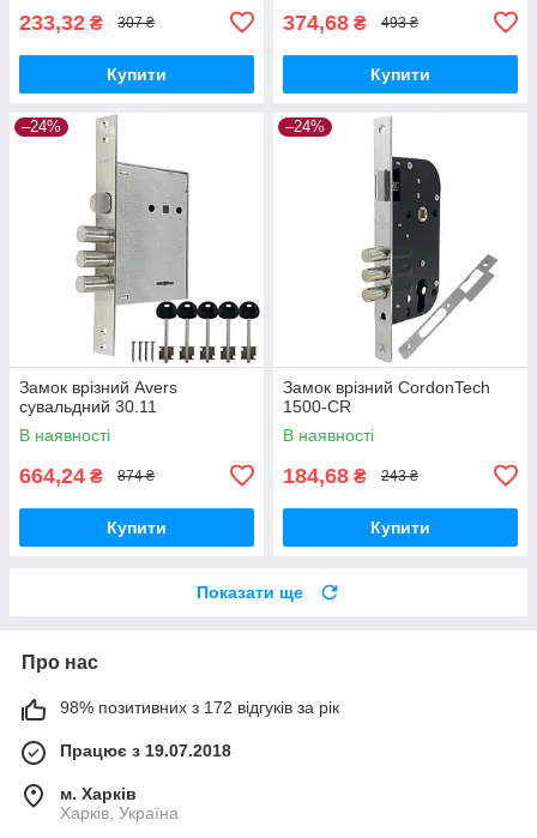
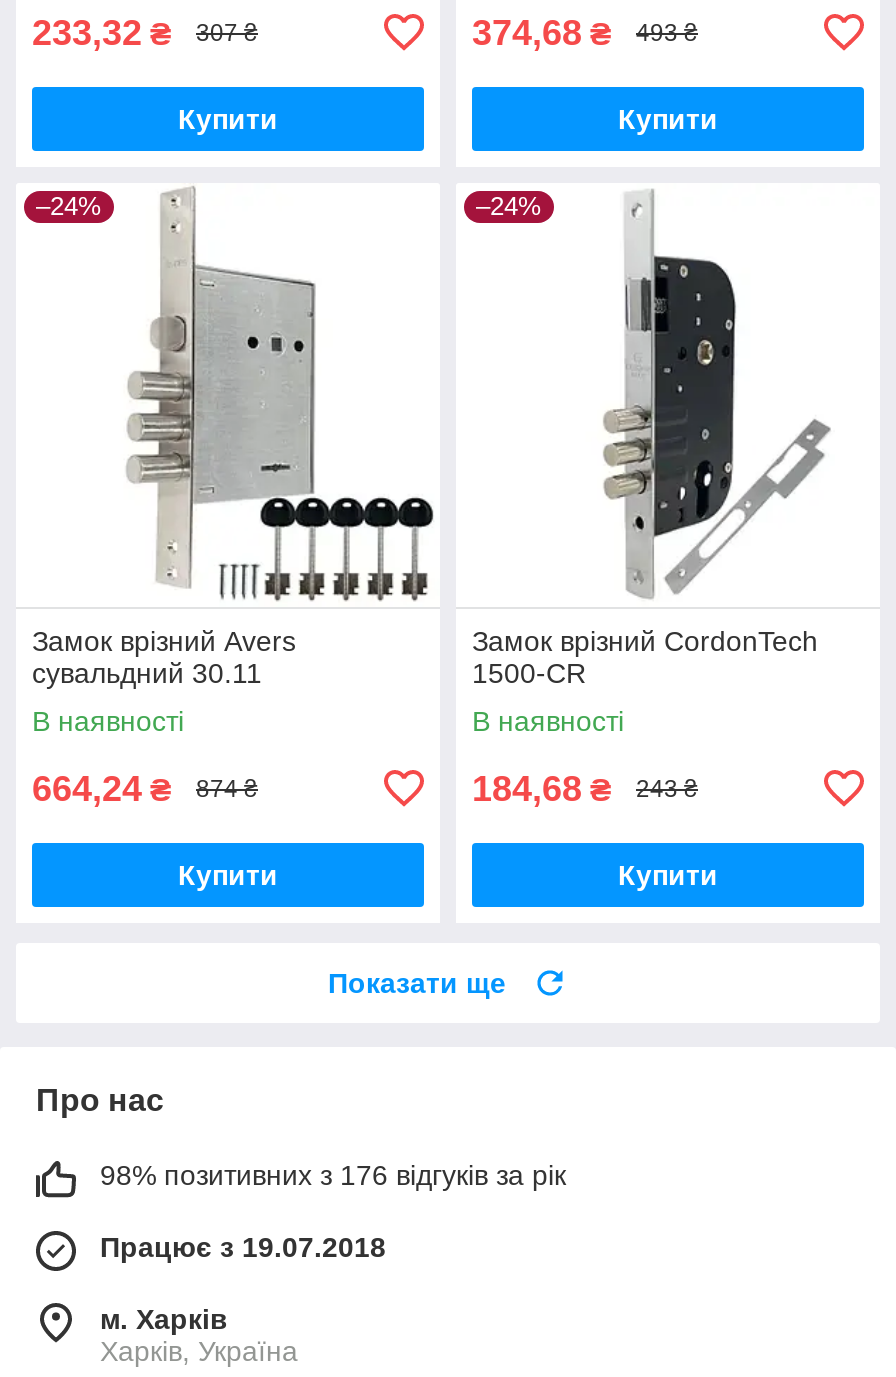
[60,697,339,717] 98% позитивних з 172 відгуків за рік -> [100,1159,566,1191] 98% позитивних з 176 відгуків за рік

